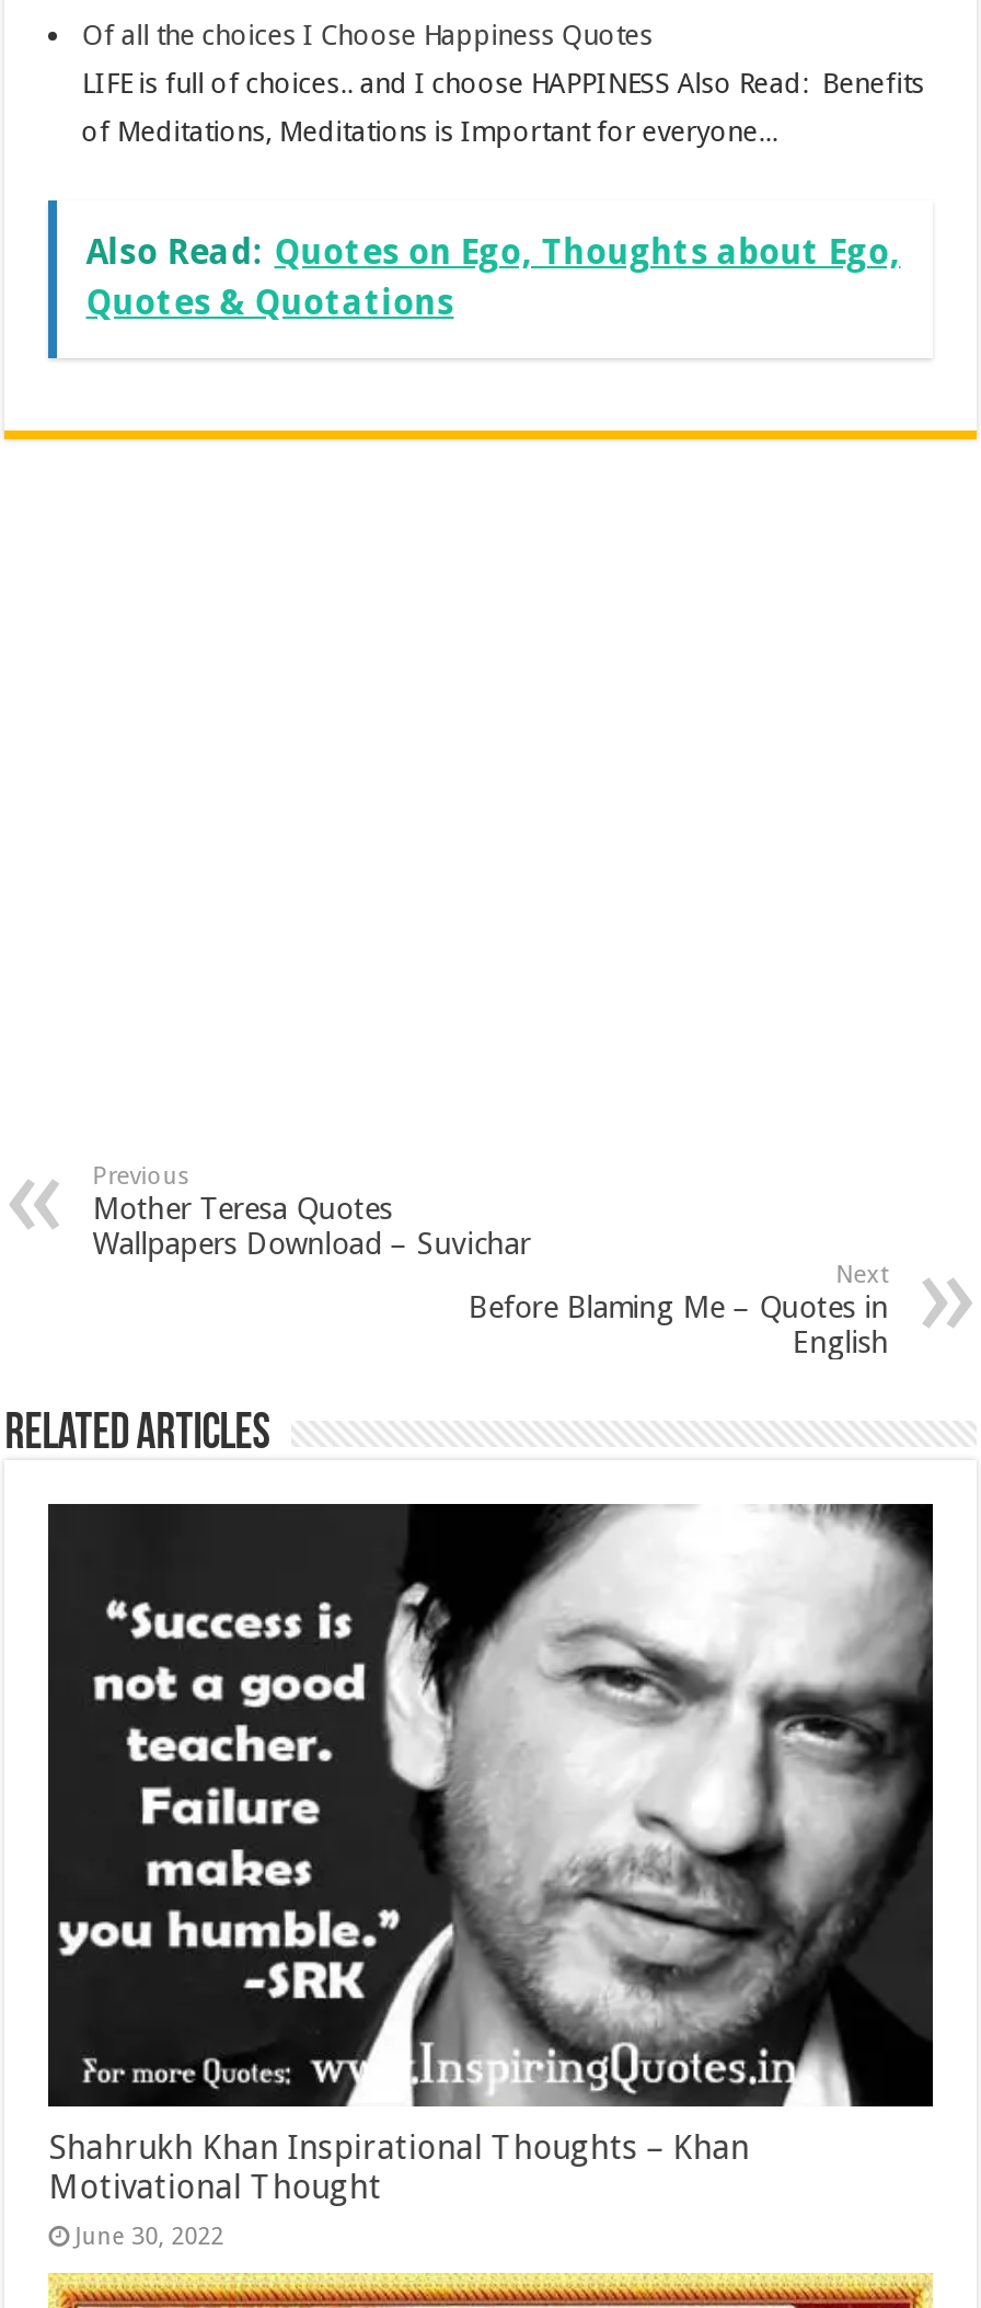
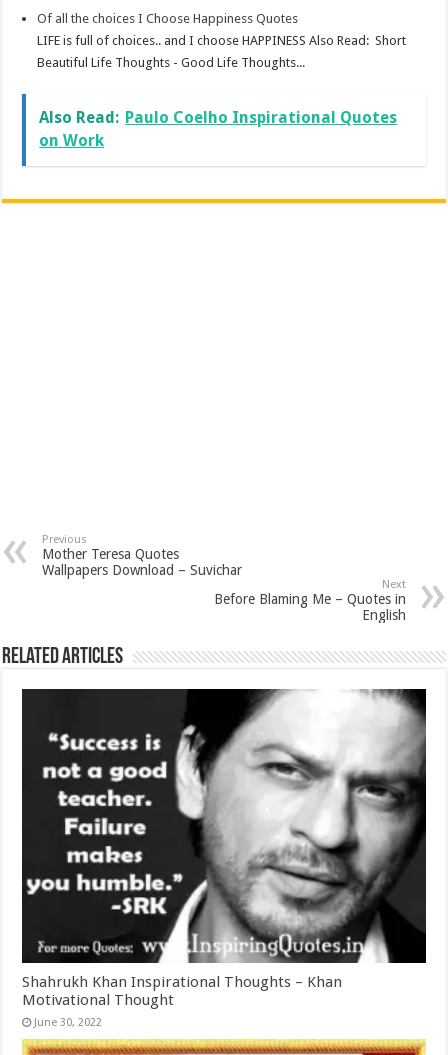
[81,66,925,99] LIFE is full of choices.. and I choose HAPPINESS Also Read: Benefits -> [37,33,406,48] LIFE is full of choices.. and I choose HAPPINESS Also Read: Short
[81,115,778,147] of Meditations, Meditations is Important for everyone... -> [37,55,305,70] Beautiful Life Thoughts - Good Life Thoughts...
[86,231,900,323] Also Read: Quotes on Ego, Thoughts about Ego, | Quotes & Quotations -> [39,108,397,150] Also Read: Paulo Coelho Inspirational Quotes | on Work

